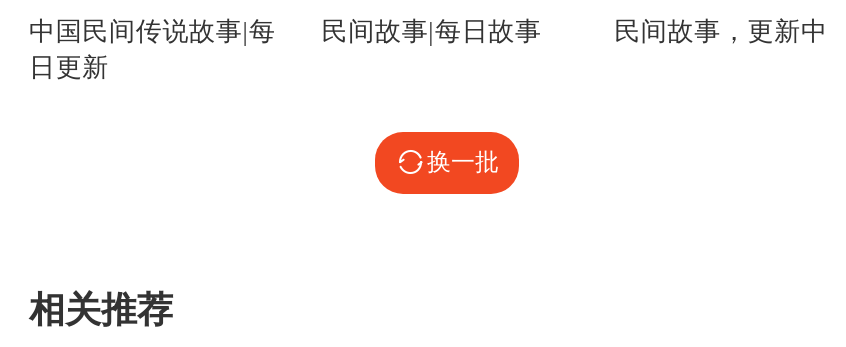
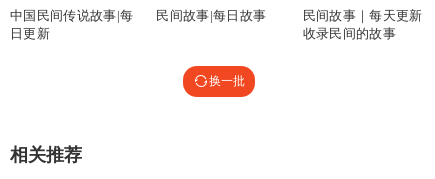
[614,15,828,45] 民间故事，更新中 -> [303,7,423,40] 民间故事｜每天更新 | 收录民间的故事

